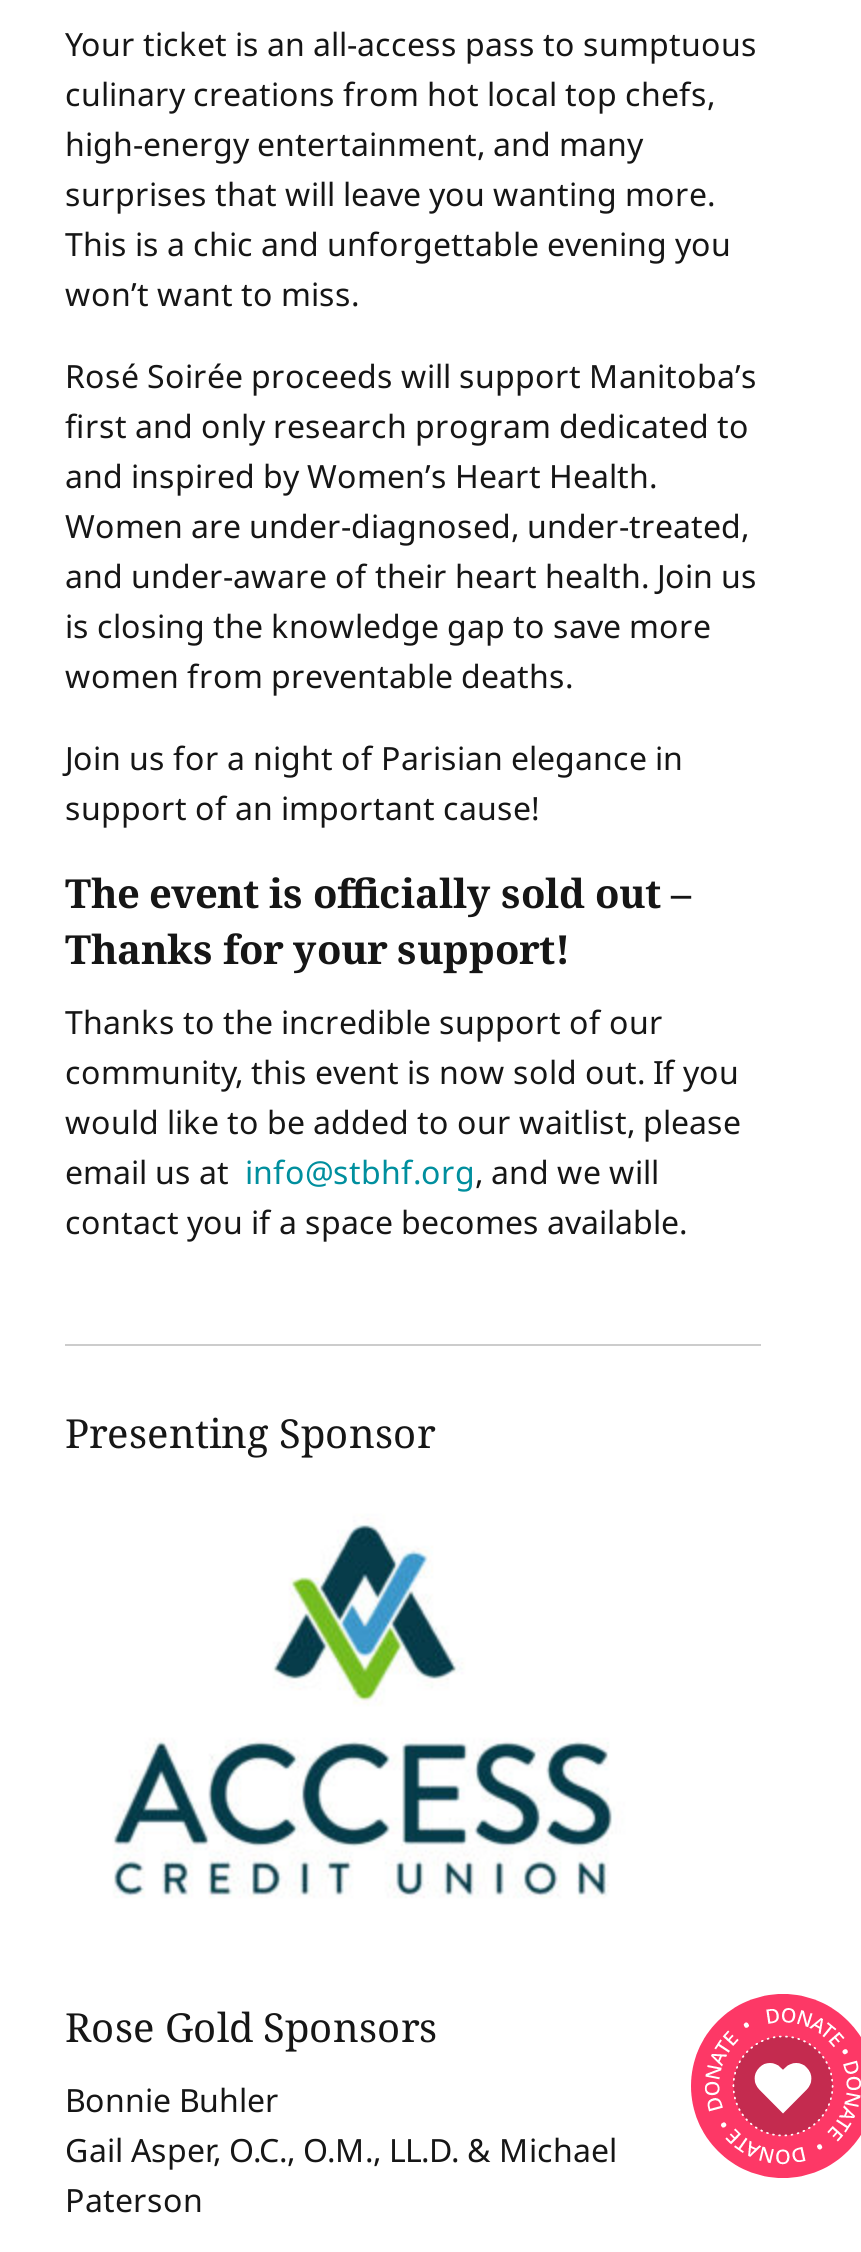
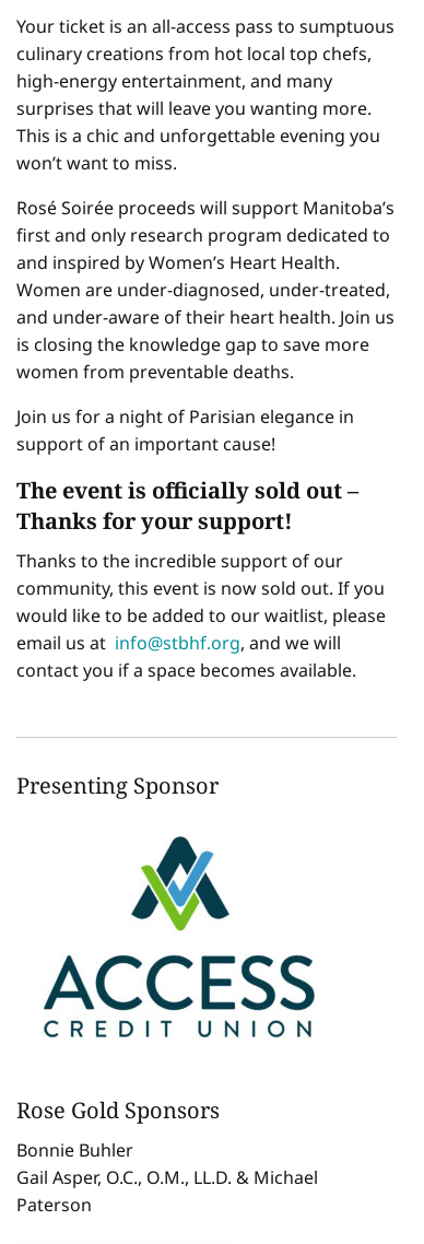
[689,1992,855,2180] [image] -> none

